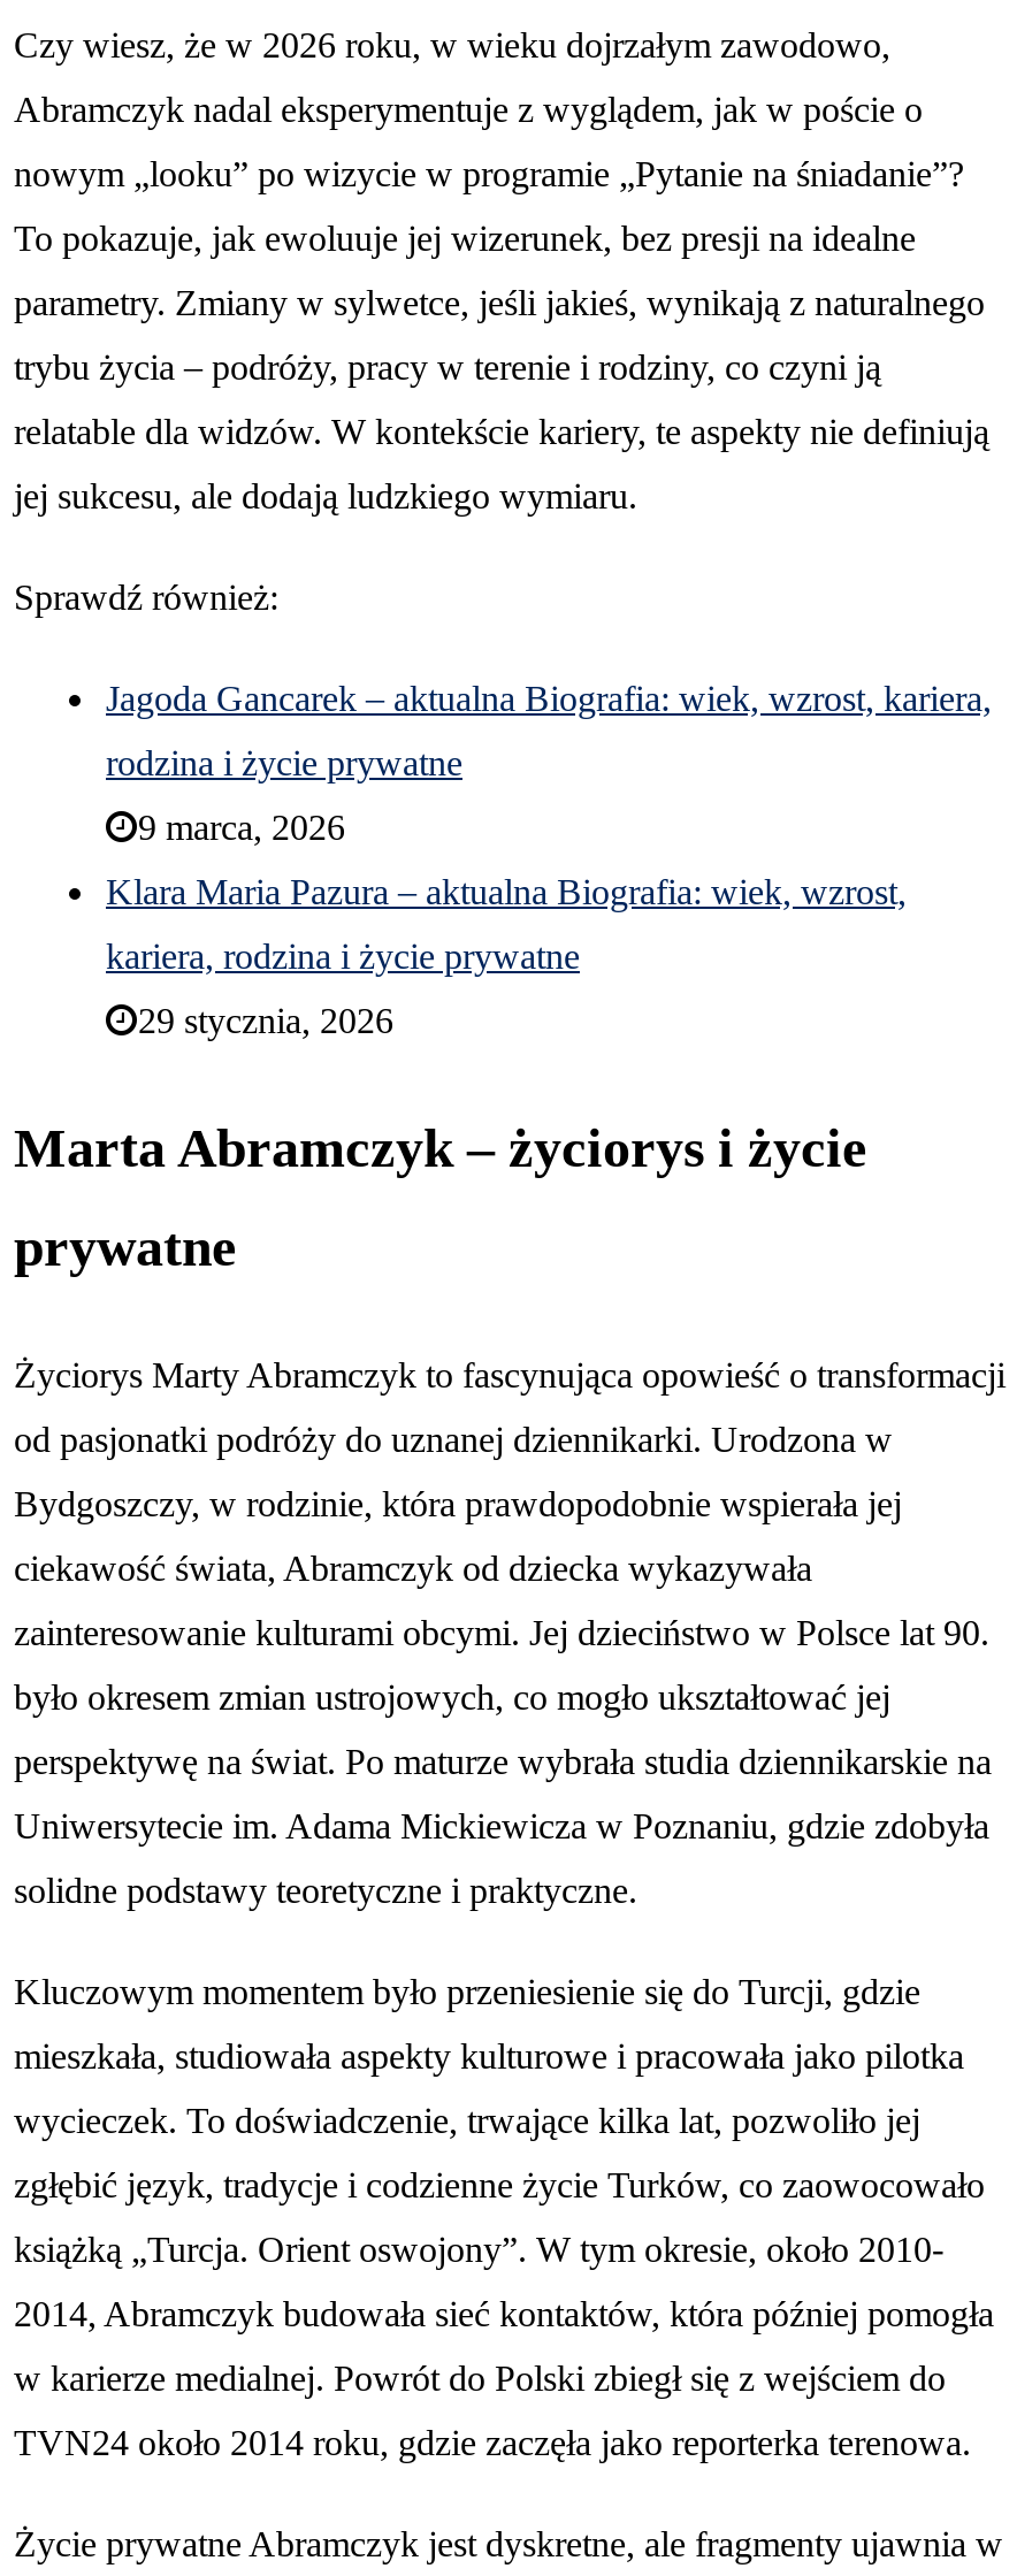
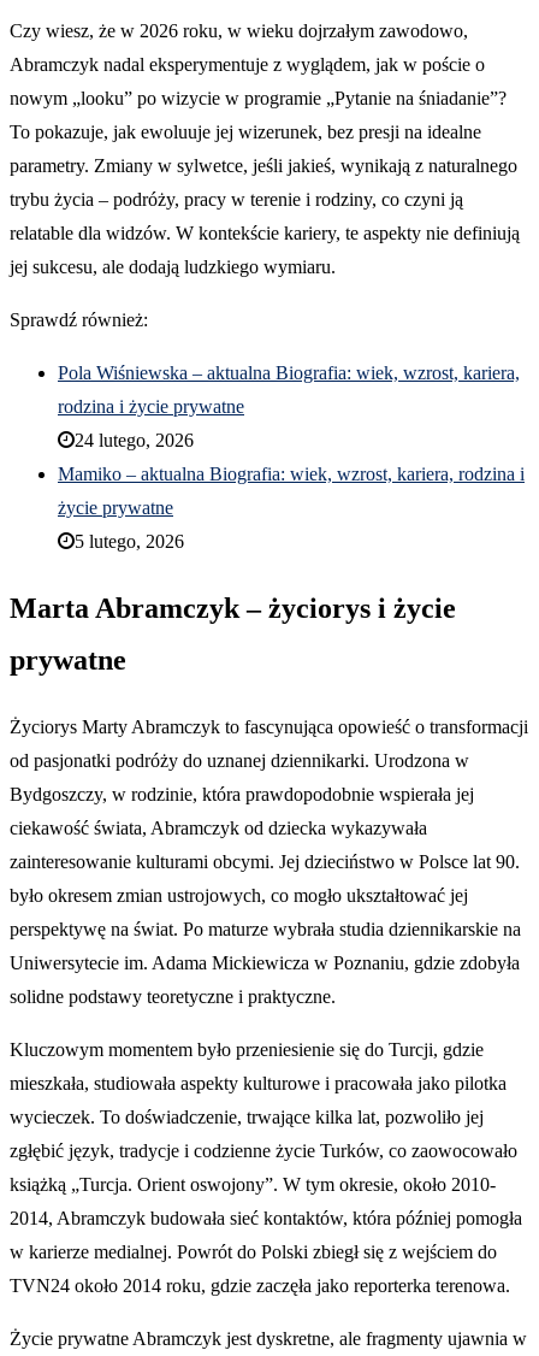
[106,680,992,719] Jagoda Gancarek – aktualna Biografia: wiek, wzrost, kariera, -> [58,363,520,383] Pola Wiśniewska – aktualna Biografia: wiek, wzrost, kariera,
[138,809,345,848] 9 marca, 2026 -> [75,430,194,451] 24 lutego, 2026
[106,873,907,912] Klara Maria Pazura – aktualna Biografia: wiek, wzrost, -> [58,464,525,485] Mamiko – aktualna Biografia: wiek, wzrost, kariera, rodzina i
[106,937,580,977] kariera, rodzina i życie prywatne -> [58,498,173,518] życie prywatne
[138,1002,393,1041] 29 stycznia, 2026 -> [75,532,184,552] 5 lutego, 2026

